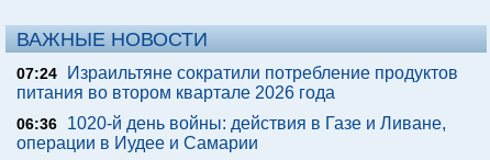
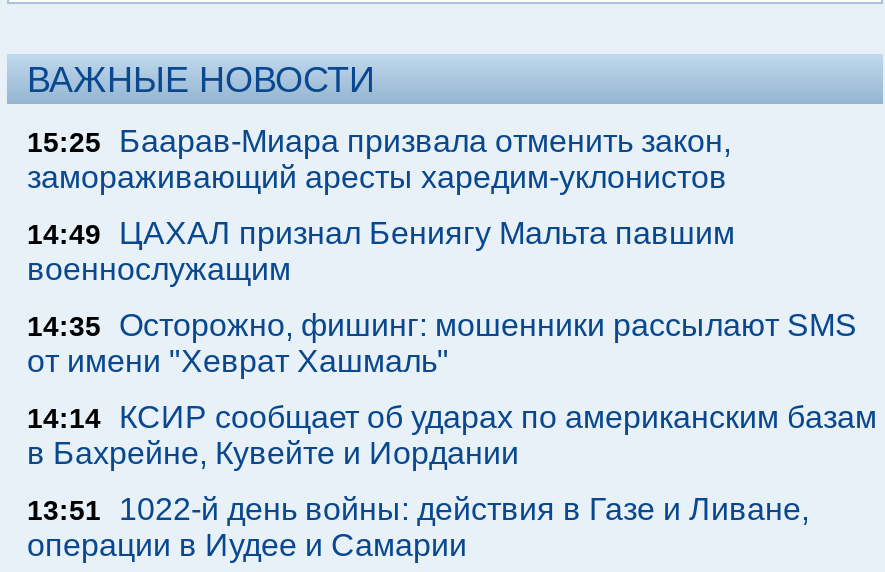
[16,64,458,133] 07:24 Израильтяне сократили потребление продуктов | питания во втором квартале 2026 года | 06:36 1020-й день войны: действия в Газе и Ливане, -> [27,124,877,526] 15:25 Баарав-Миара призвала отменить закон, | замораживающий аресты харедим-уклонистов | 14:49 ЦАХАЛ признал Бениягу Мальта павшим | военнослужащим | 14:35 Осторожно, фишинг: мошенники рассылают SMS | от имени "Хеврат Хашмаль" | 14:14 КСИР сообщает об ударах по американским базам | в Бахрейне, Кувейте и Иордании | 13:51 1022-й день войны: действия в Газе и Ливане,

